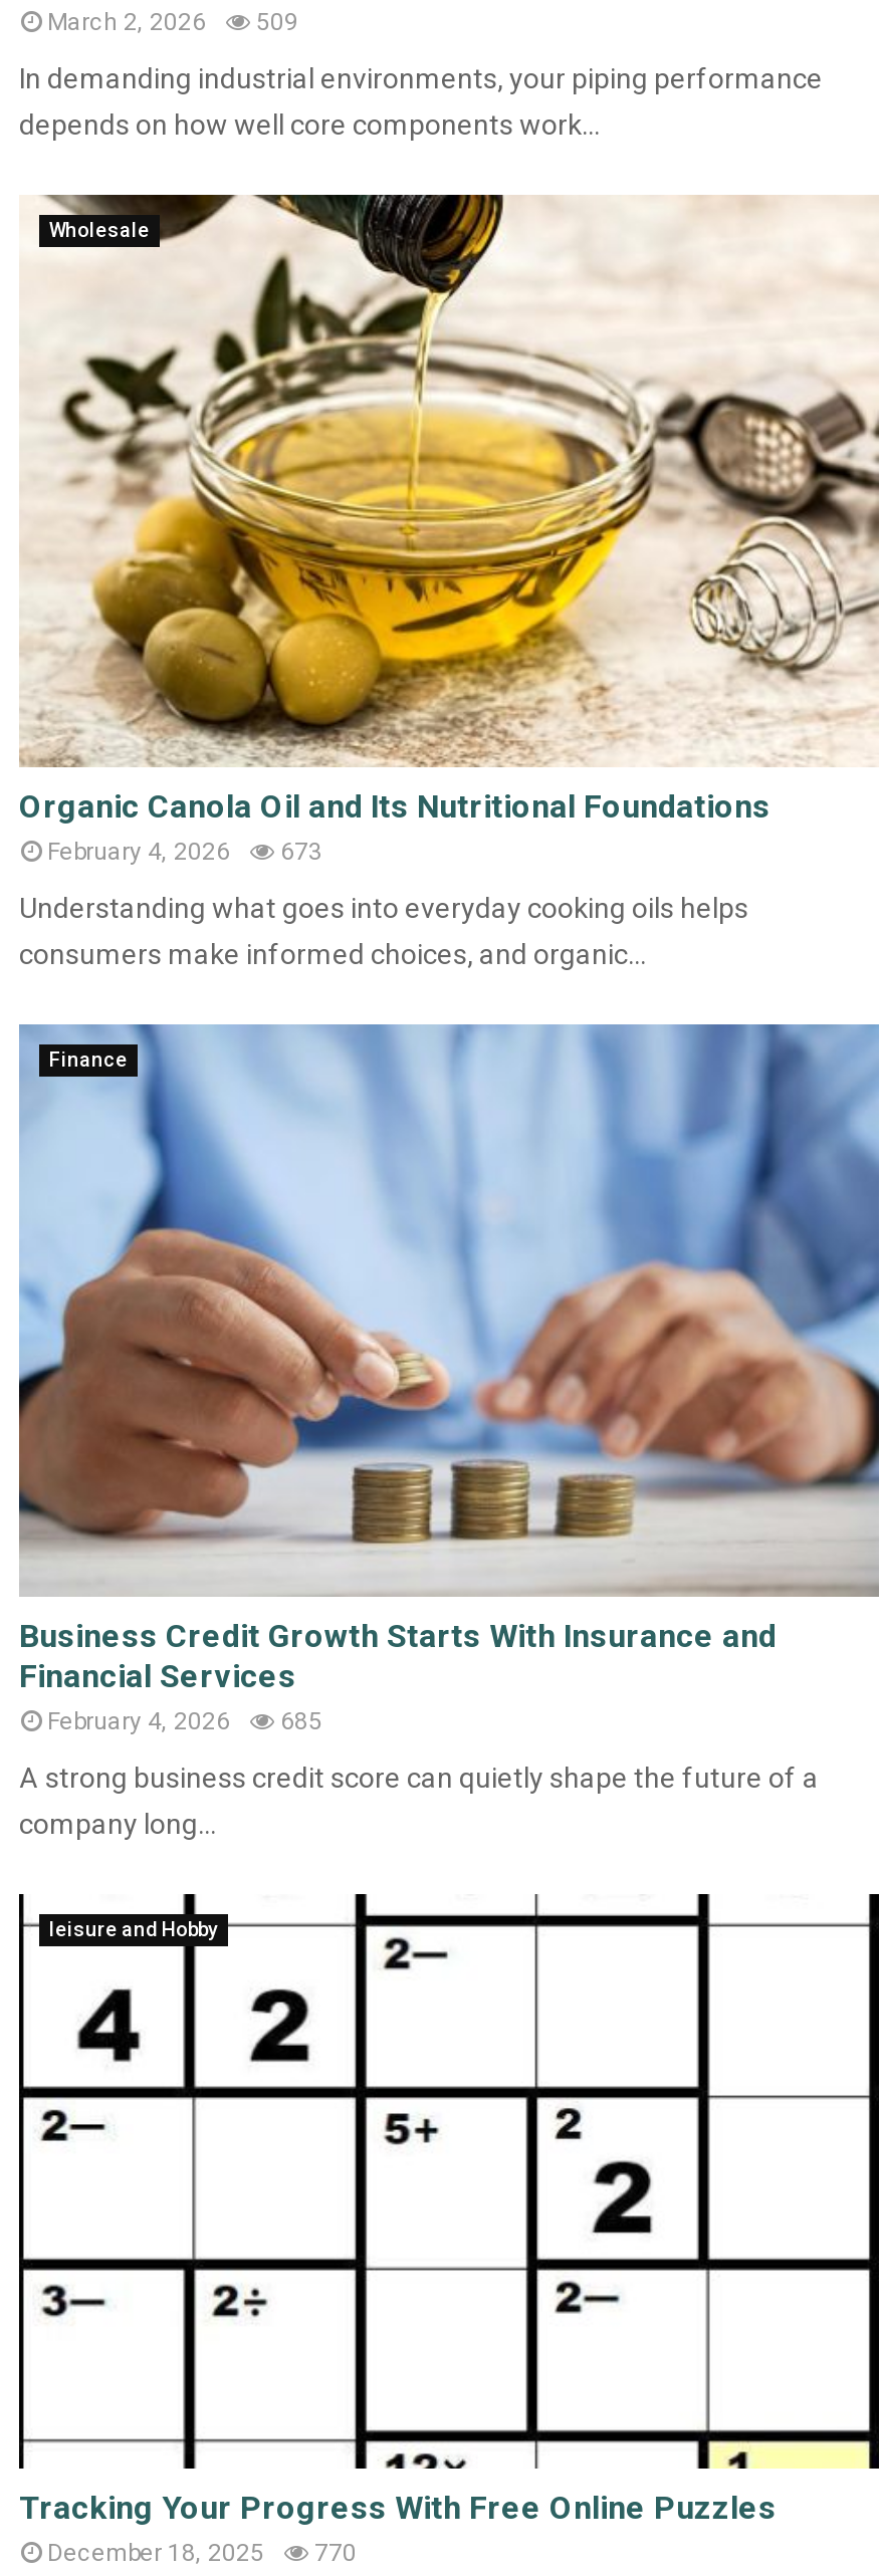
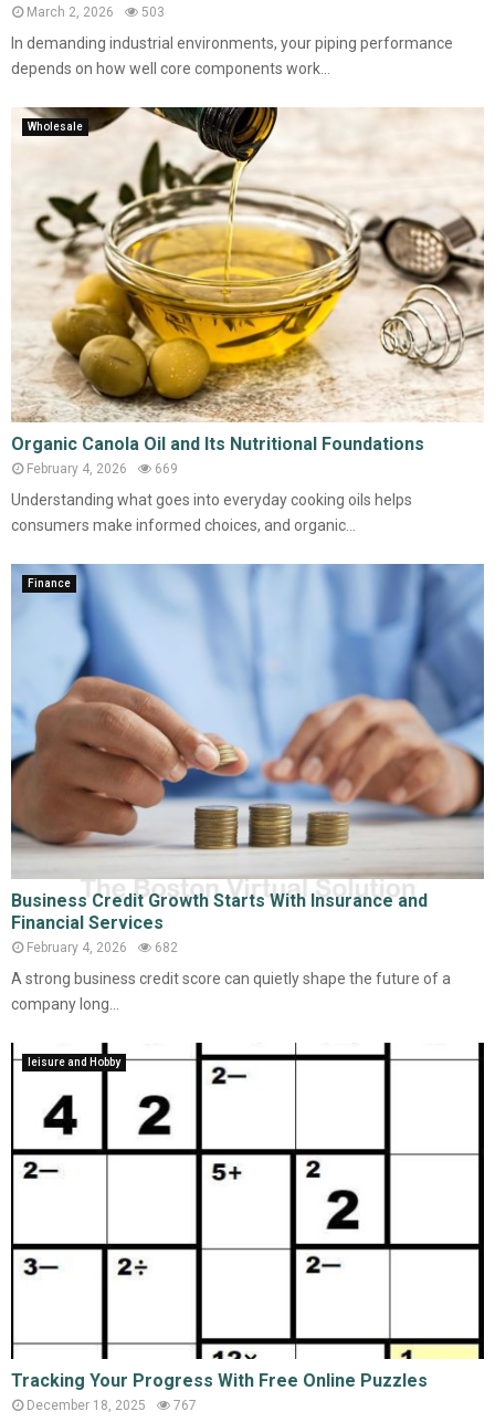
[47,7,298,35] March 2, 2026 509 -> [27,4,165,19] March 2, 2026 503
[47,837,322,865] February 4, 2026 673 -> [27,461,178,476] February 4, 2026 669
[47,1708,322,1736] February 4, 2026 685 -> [27,940,178,956] February 4, 2026 682
[47,2538,357,2566] December 18, 2025 770 -> [27,1397,197,1413] December 18, 2025 767

